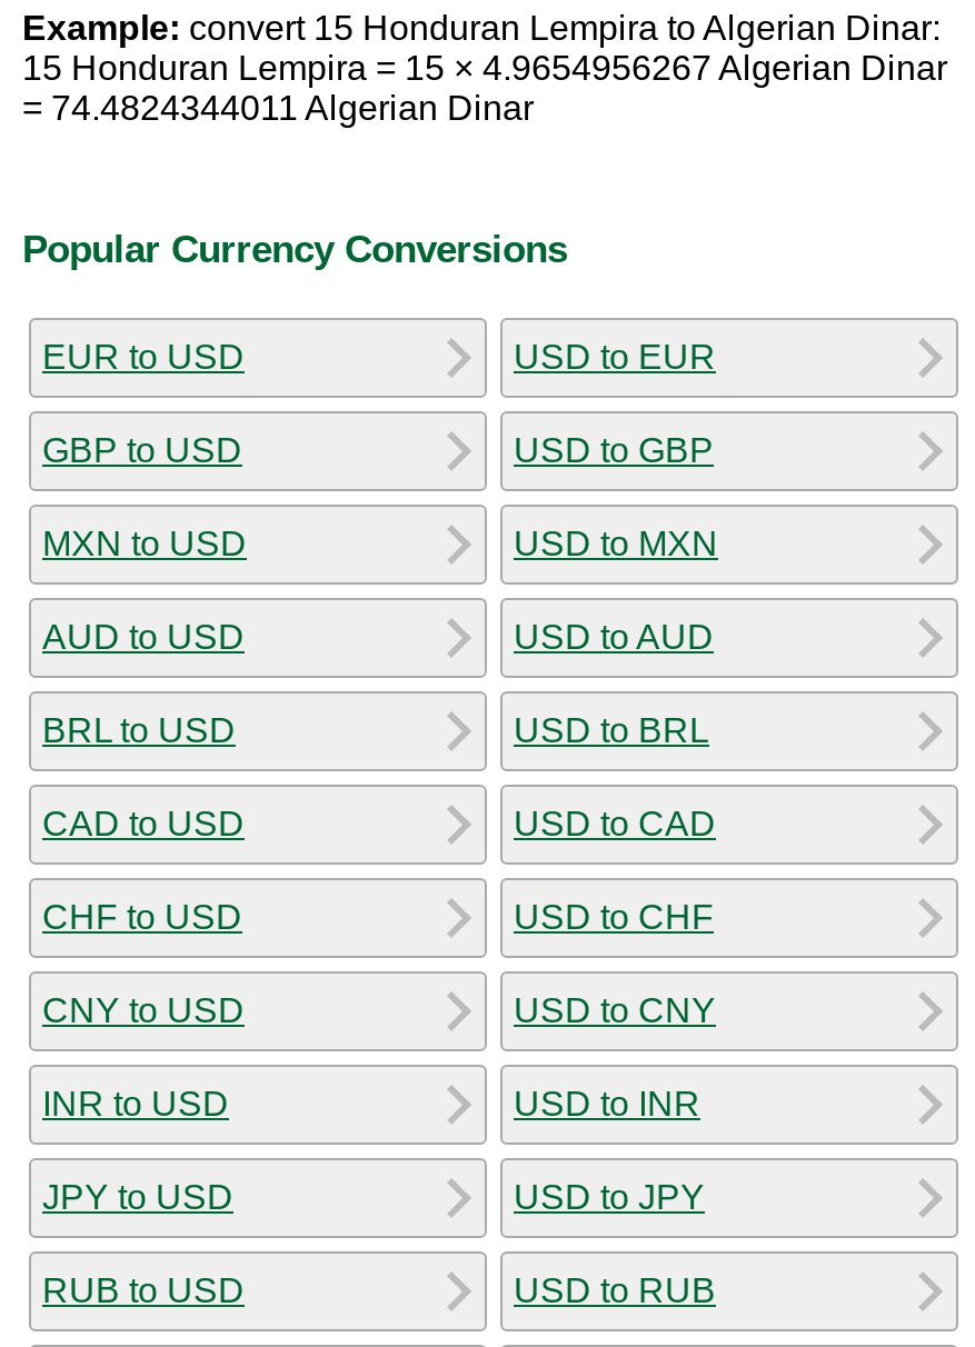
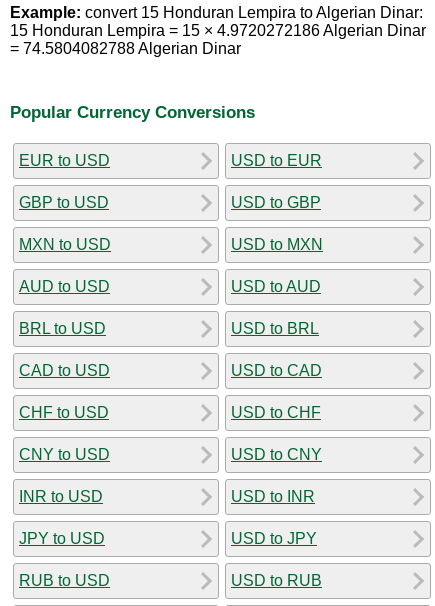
[22,50,947,87] 15 Honduran Lempira = 15 × 4.9654956267 Algerian Dinar -> [10,22,426,39] 15 Honduran Lempira = 15 × 4.9720272186 Algerian Dinar
[22,90,534,127] = 74.4824344011 Algerian Dinar -> [10,40,241,57] = 74.5804082788 Algerian Dinar

